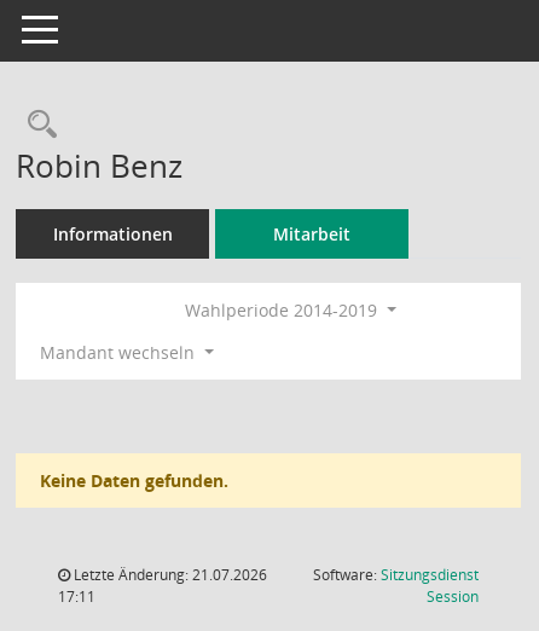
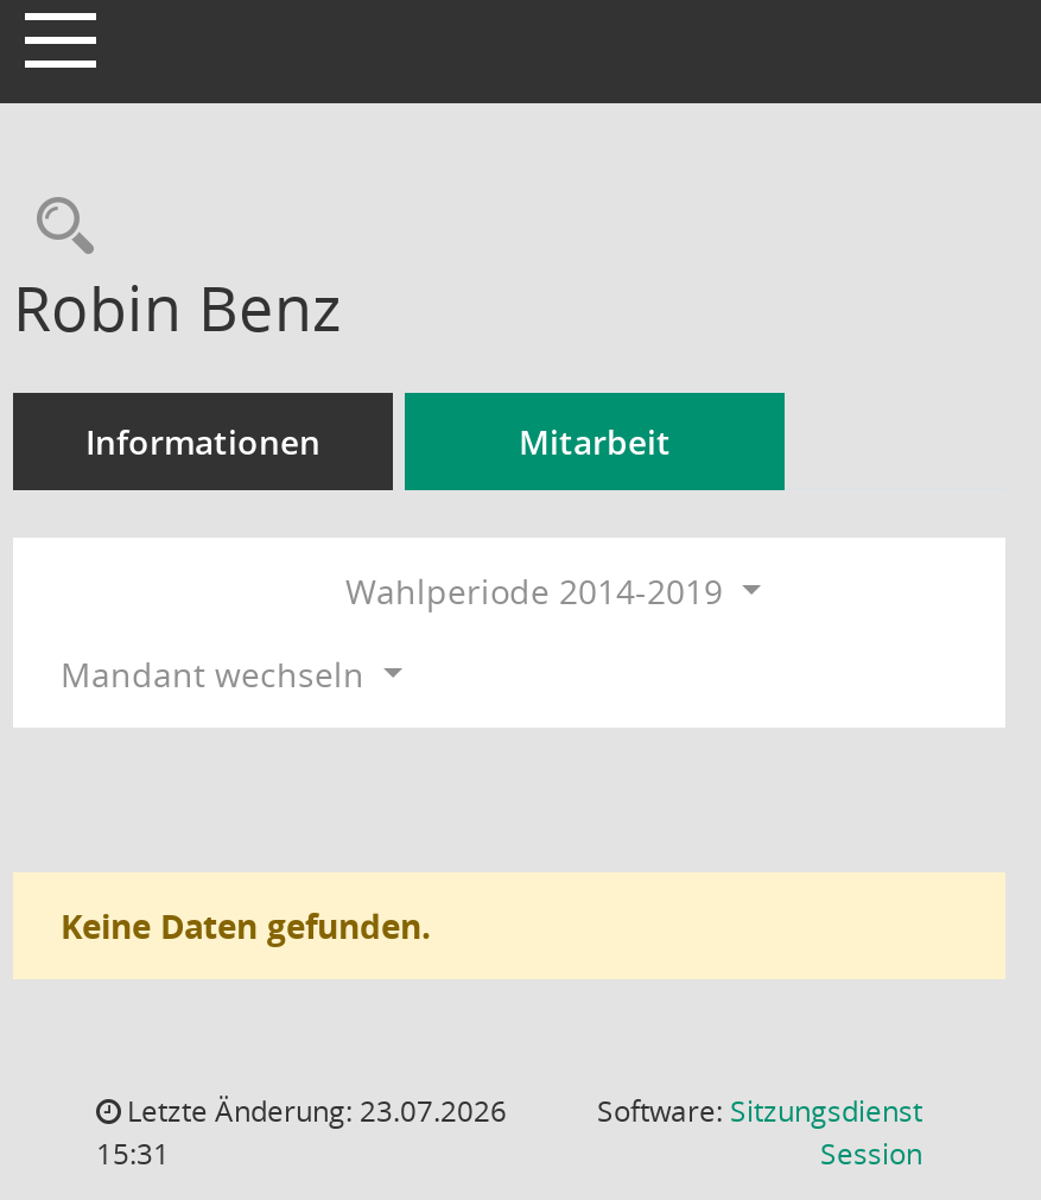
[70,565,267,585] Letzte Änderung: 21.07.2026 -> [120,1091,507,1131] Letzte Änderung: 23.07.2026
[58,586,95,607] 17:11 -> [96,1134,170,1174] 15:31

